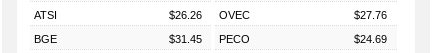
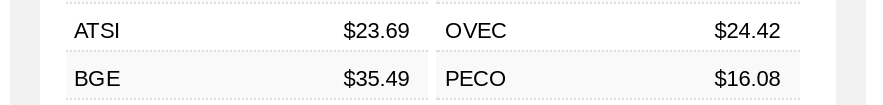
[169,9,250,21] $26.26 OVEC -> [344,17,507,41] $23.69 OVEC
[354,9,387,21] $27.76 -> [714,17,780,41] $24.42
[169,33,250,45] $31.45 PECO -> [344,65,507,89] $35.49 PECO
[354,33,387,45] $24.69 -> [714,65,780,89] $16.08

